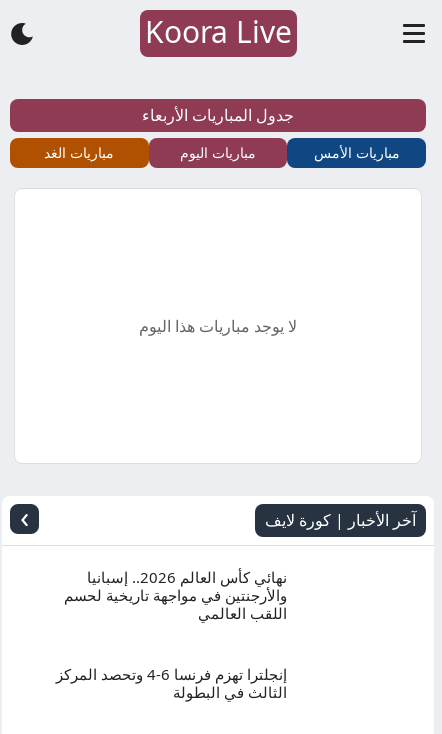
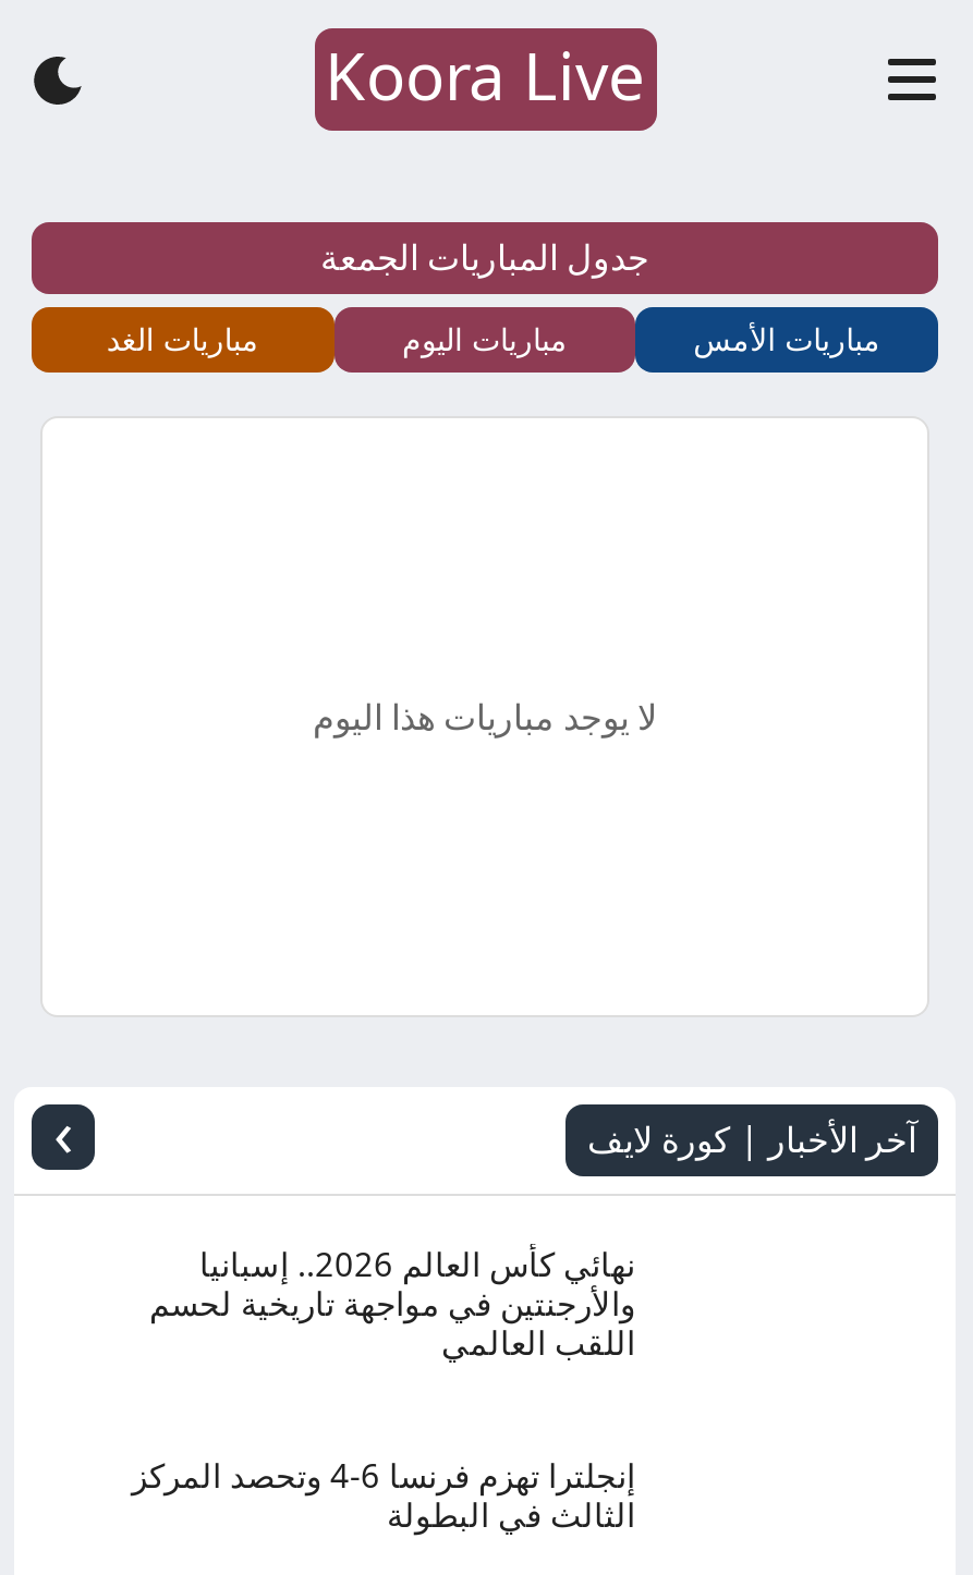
[142,104,294,126] جدول المباريات الأربعاء -> [320,233,649,281] جدول المباريات الجمعة

